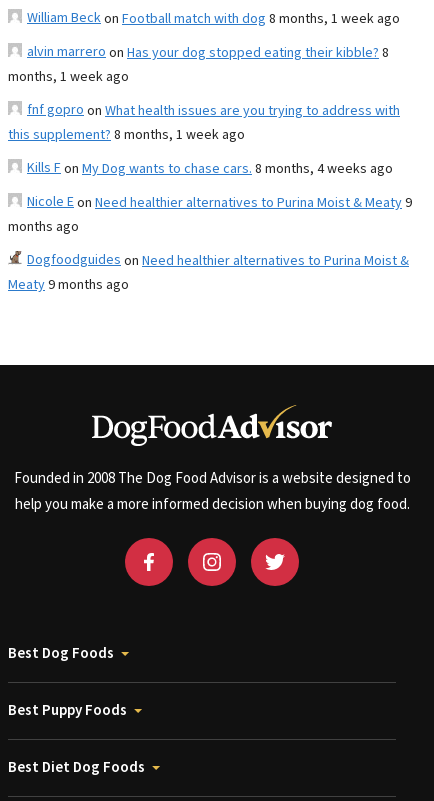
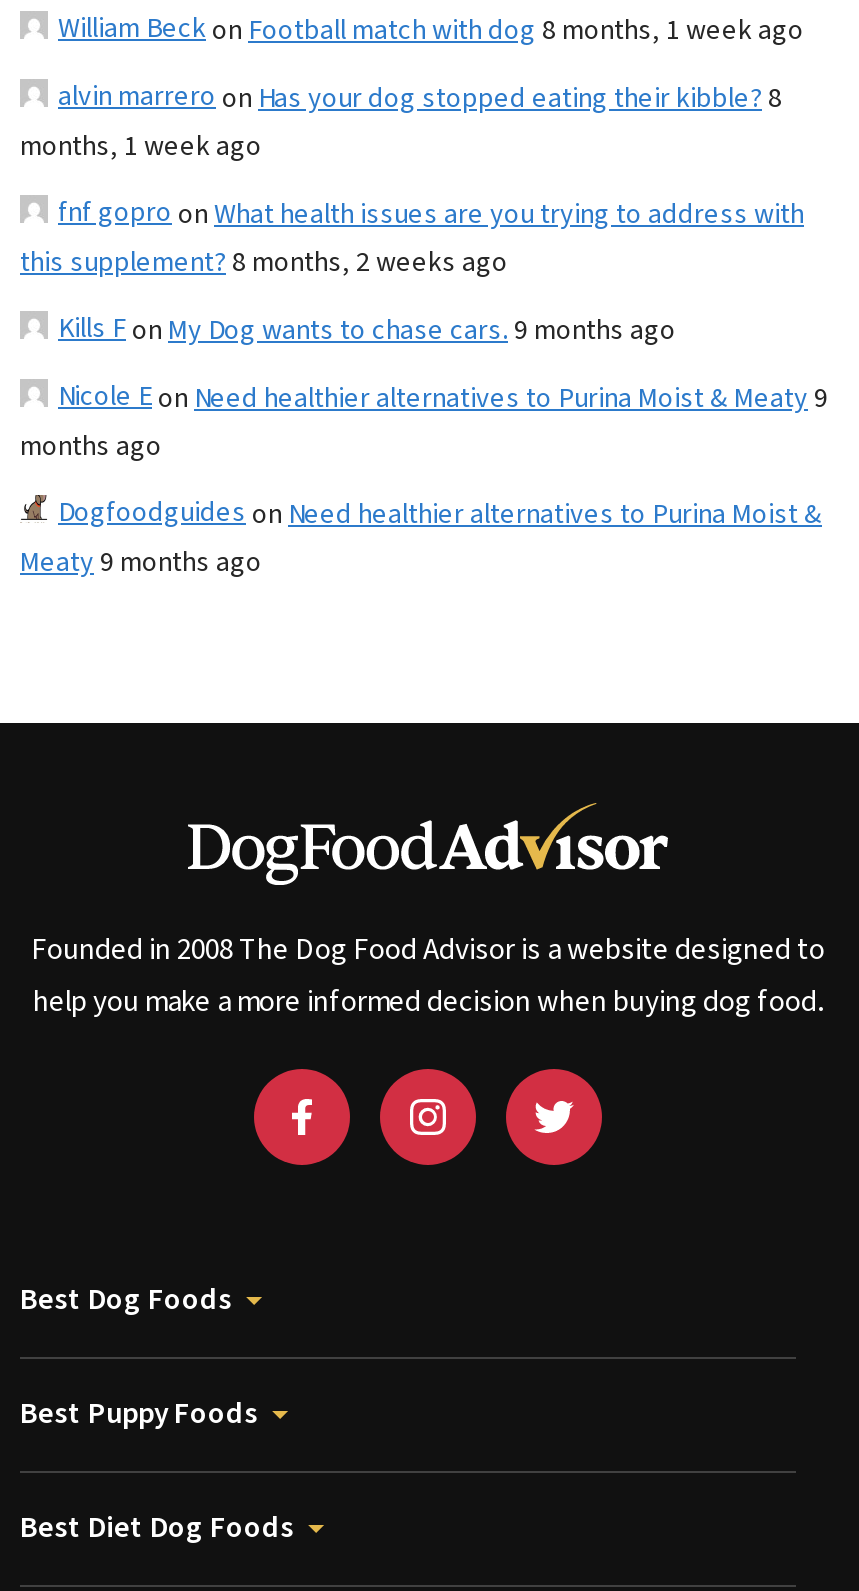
[8,125,245,145] this supplement? 8 months, 1 week ago -> [20,242,508,282] this supplement? 8 months, 2 weeks ago
[27,158,393,179] Kills Fon My Dog wants to chase cars. 8 months, 4 weeks ago -> [58,308,676,350] Kills Fon My Dog wants to chase cars. 9 months ago

